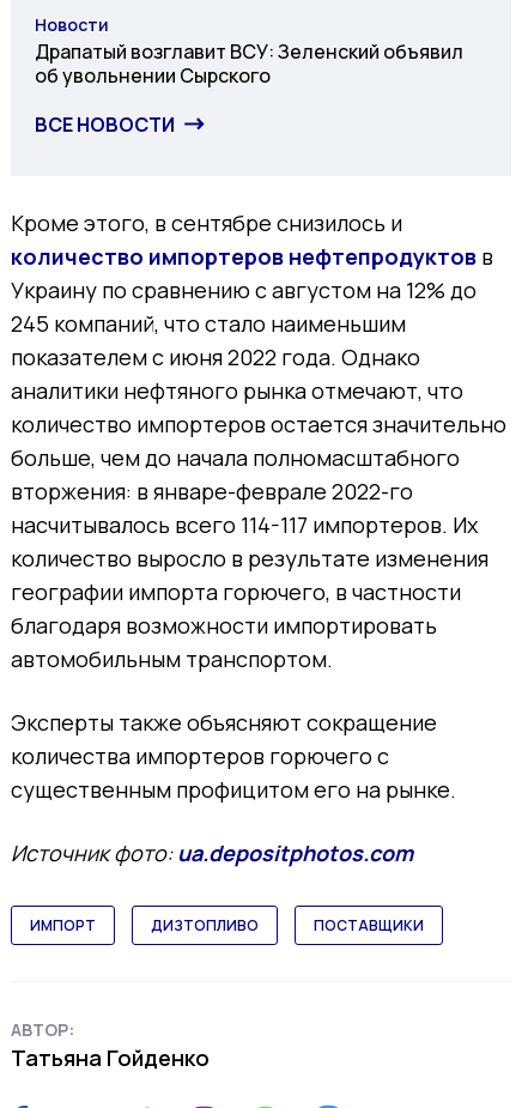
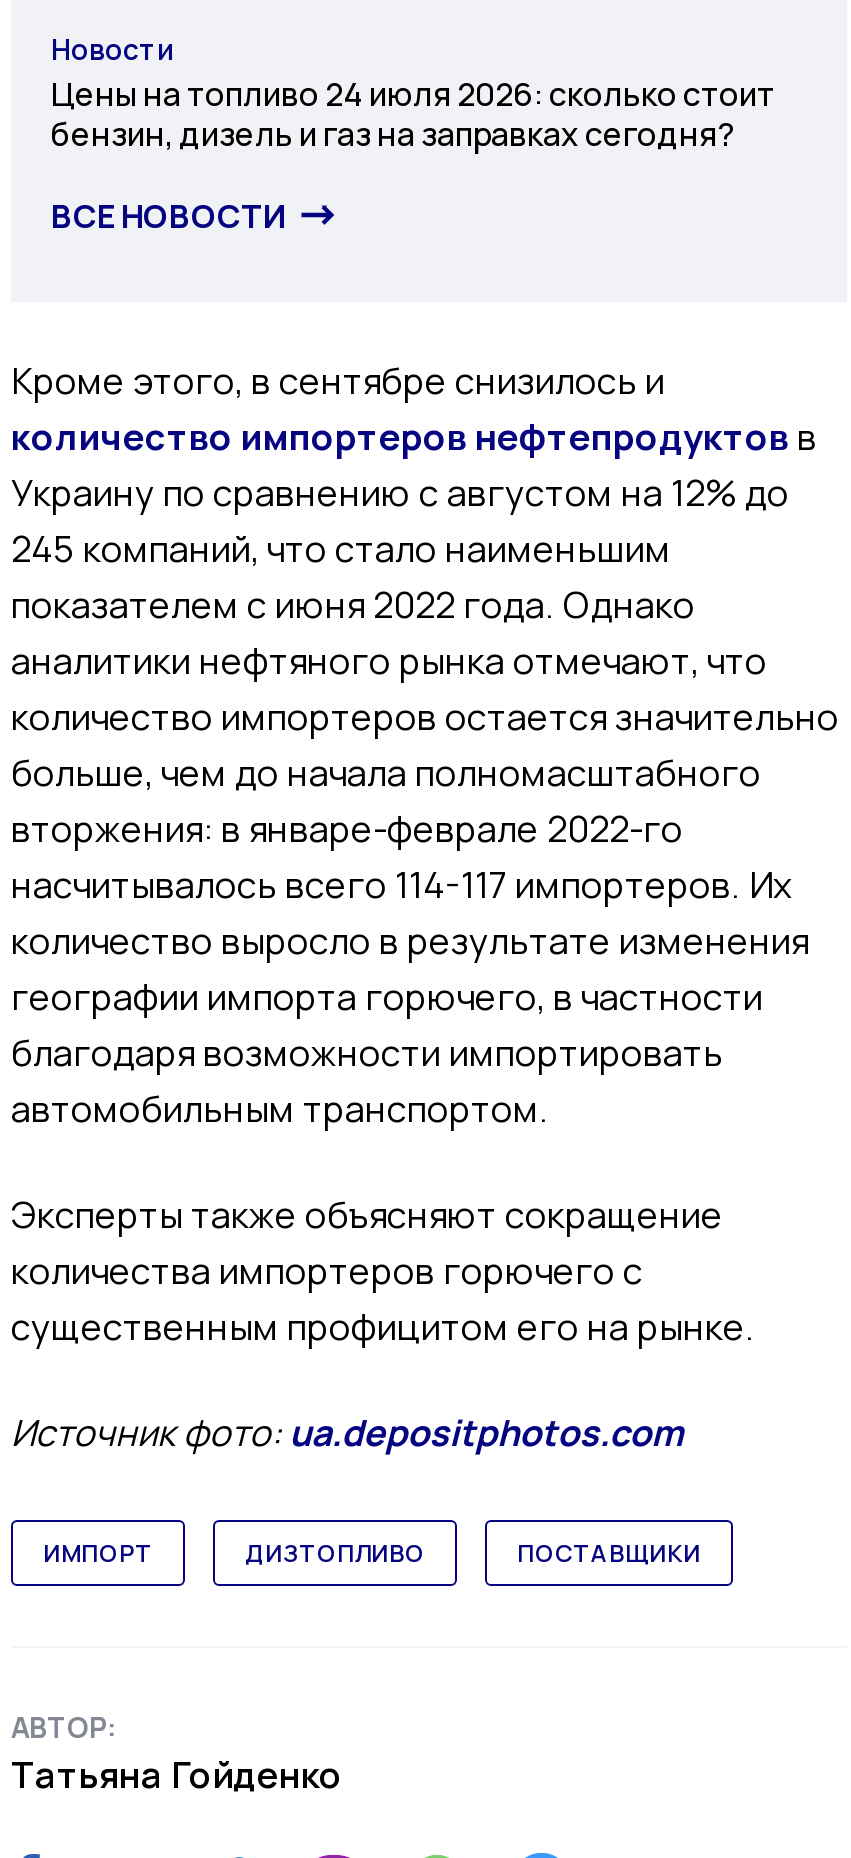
[35,38,463,88] Драпатый возглавит ВСУ: Зеленский объявил | об увольнении Сырского -> [51,72,775,156] Цены на топливо 24 июля 2026: сколько стоит | бензин, дизель и газ на заправках сегодня?

